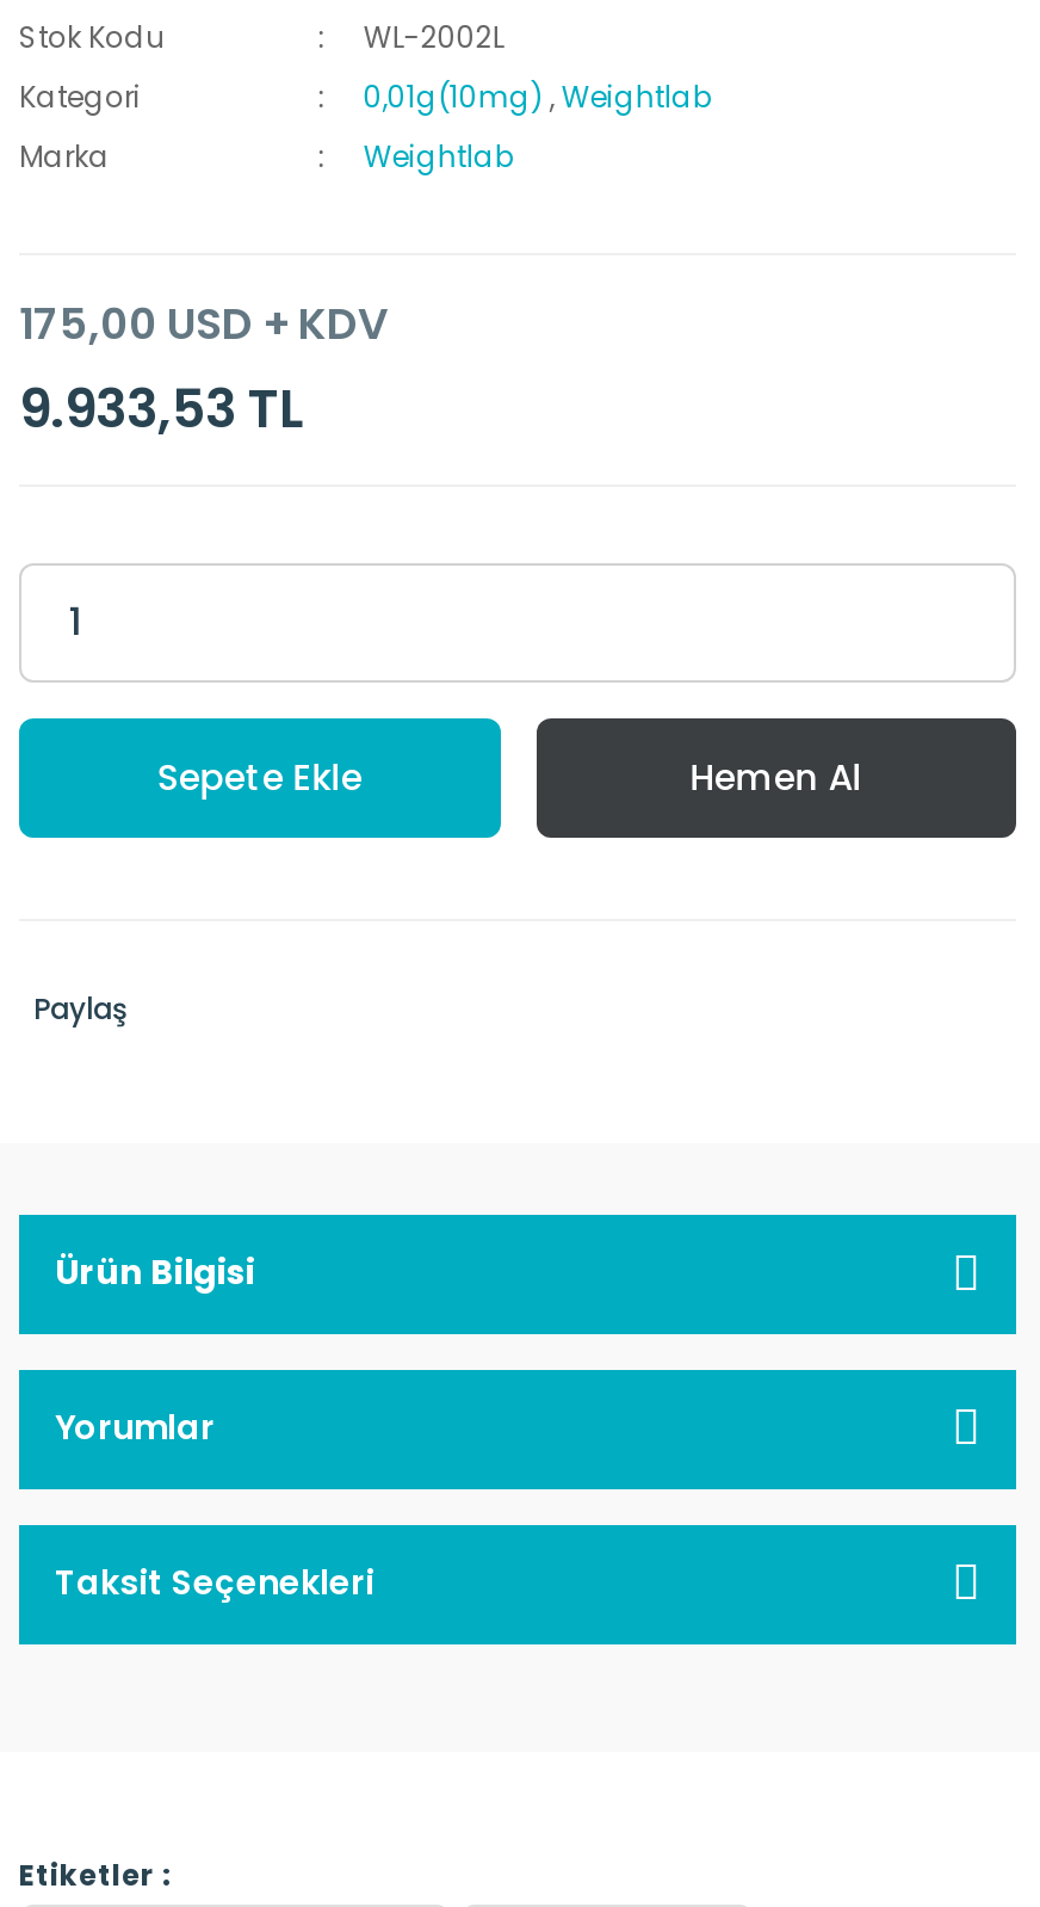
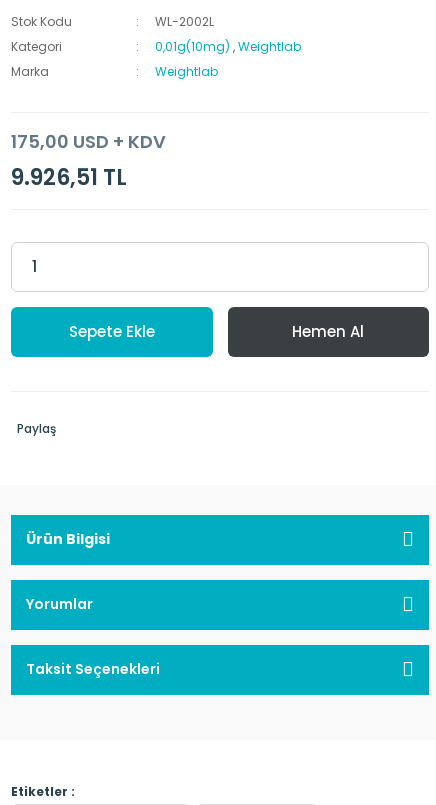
[19,372,305,446] 9.933,53 TL -> [11,162,127,193] 9.926,51 TL

